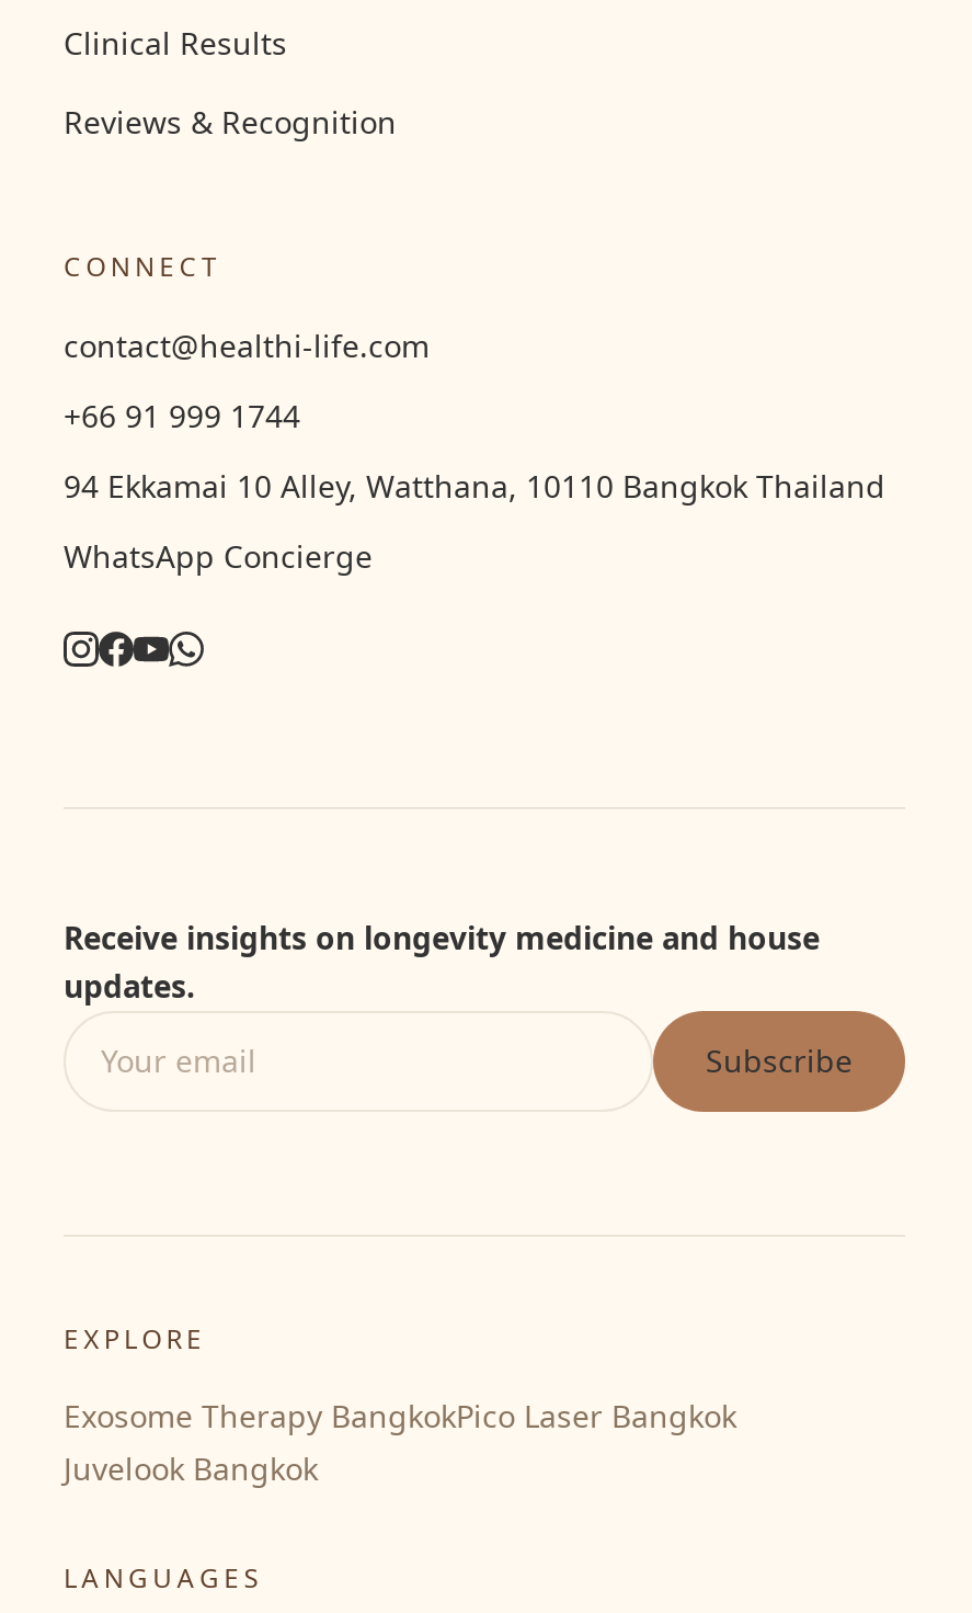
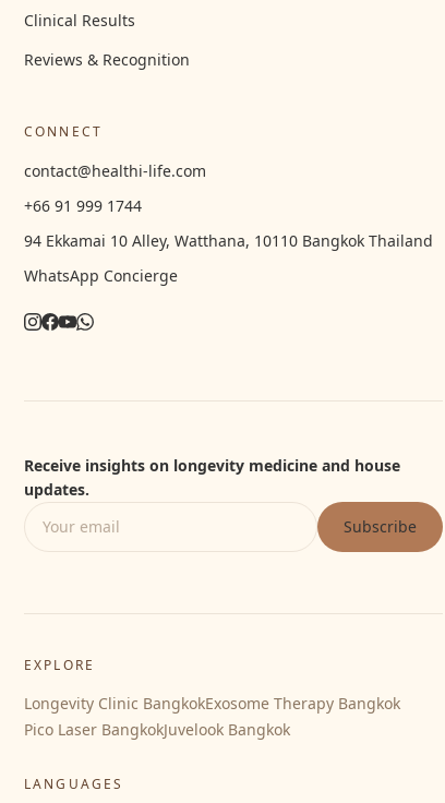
[64,1395,736,1489] Exosome Therapy BangkokPico Laser Bangkok | Juvelook Bangkok -> [24,693,400,740] Longevity Clinic BangkokExosome Therapy Bangkok | Pico Laser BangkokJuvelook Bangkok

